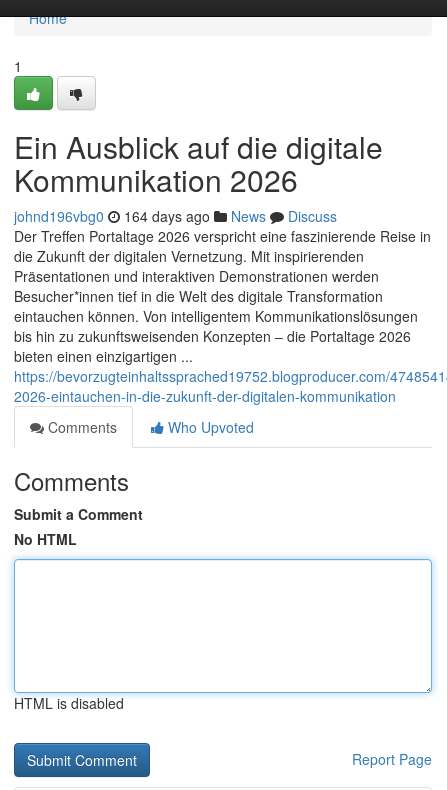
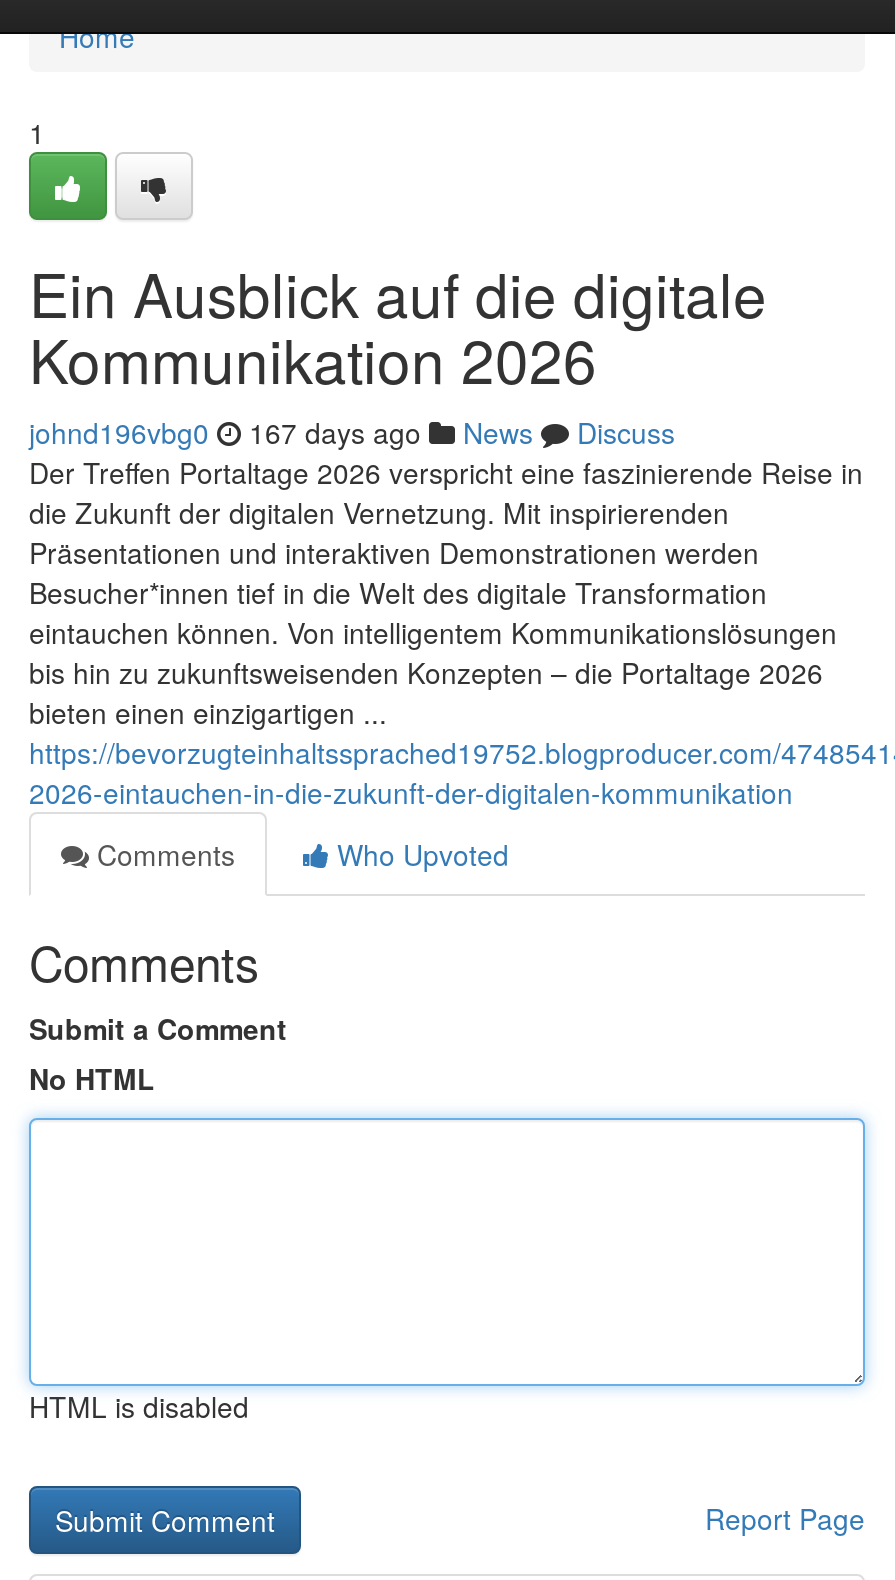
[14,206,337,226] johnd196vbg0 164 days ago News Discuss -> [29,412,675,452] johnd196vbg0 167 days ago News Discuss

